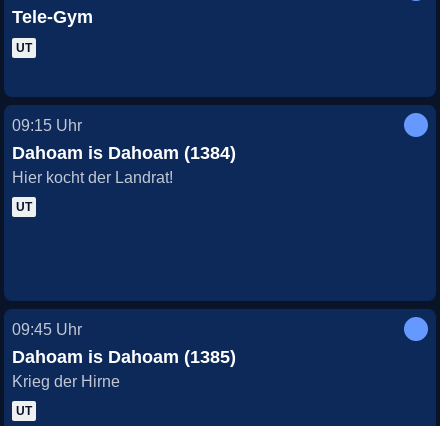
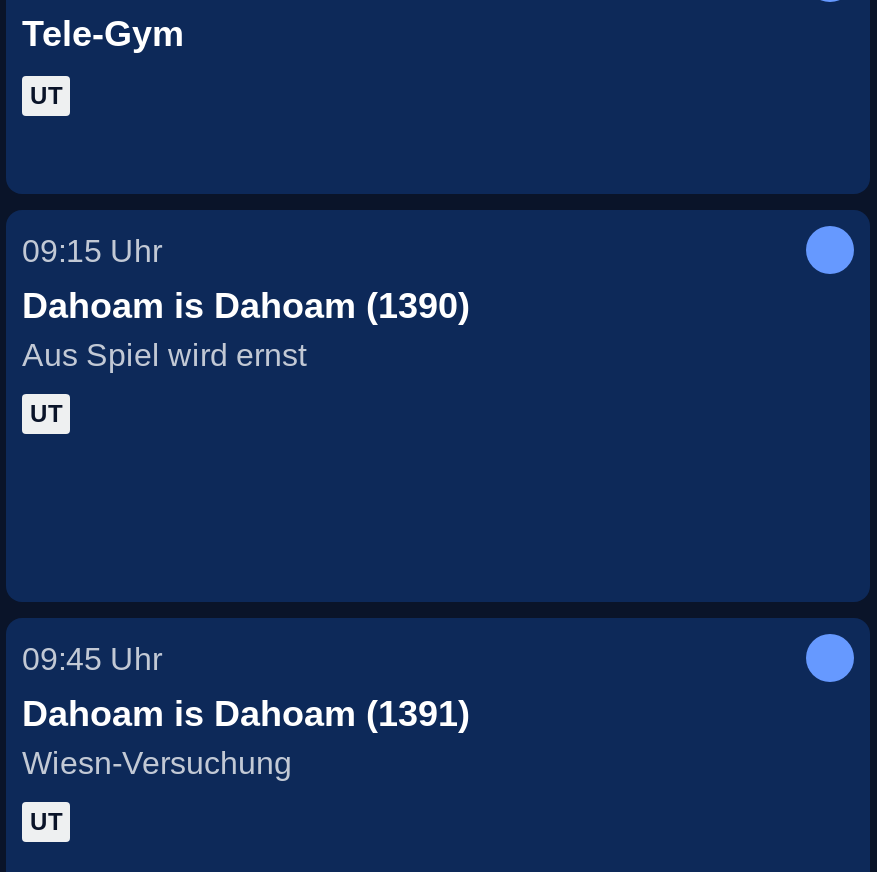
[12,143,236,186] Dahoam is Dahoam (1384) | Hier kocht der Landrat! -> [22,286,470,372] Dahoam is Dahoam (1390) | Aus Spiel wird ernst
[12,347,236,390] Dahoam is Dahoam (1385) | Krieg der Hirne -> [22,694,470,780] Dahoam is Dahoam (1391) | Wiesn-Versuchung

